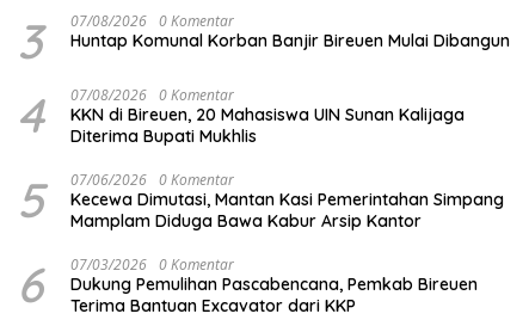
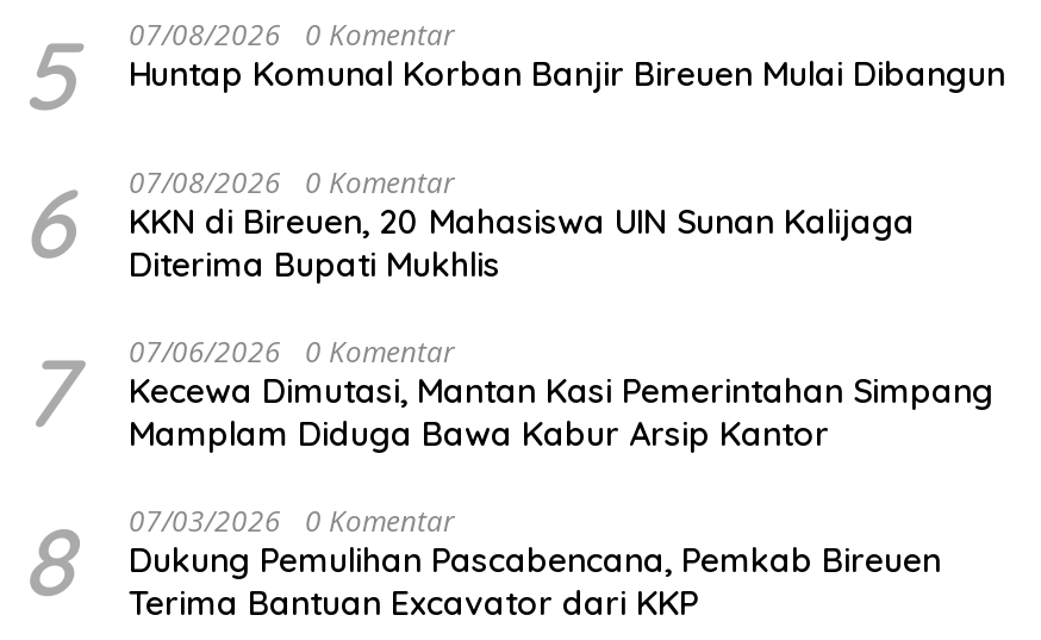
[17,10,510,70] 3 07/08/2026 0 Komentar Huntap Komunal Korban Banjir Bireuen Mulai Dibangun -> [21,14,1005,133] 5 07/08/2026 0 Komentar Huntap Komunal Korban Banjir Bireuen Mulai Dibangun
[17,84,465,144] 4 07/08/2026 0 Komentar KKN di Bireuen, 20 Mahasiswa UIN Sunan Kalijaga -> [21,161,915,281] 6 07/08/2026 0 Komentar KKN di Bireuen, 20 Mahasiswa UIN Sunan Kalijaga
[17,169,504,231] 5 07/06/2026 0 Komentar Kecewa Dimutasi, Mantan Kasi Pemerintahan Simpang Mamplam Diduga Bawa Kabur Arsip Kantor -> [21,331,993,455] 7 07/06/2026 0 Komentar Kecewa Dimutasi, Mantan Kasi Pemerintahan Simpang Mamplam Diduga Bawa Kabur Arsip Kantor
[17,254,478,316] 6 07/03/2026 0 Komentar Dukung Pemulihan Pascabencana, Pemkab Bireuen Terima Bantuan Excavator dari KKP -> [21,500,941,624] 8 07/03/2026 0 Komentar Dukung Pemulihan Pascabencana, Pemkab Bireuen Terima Bantuan Excavator dari KKP

